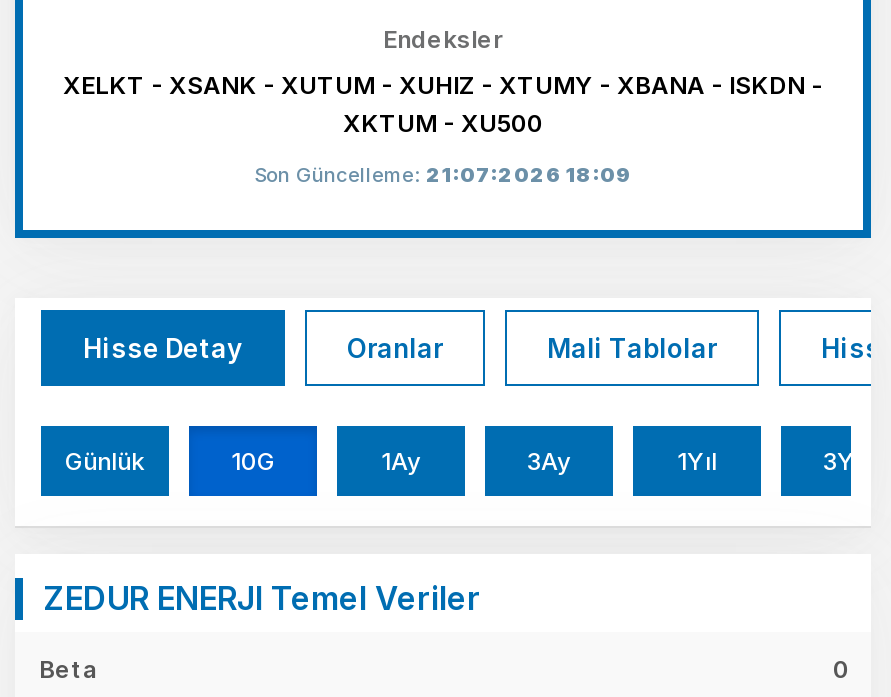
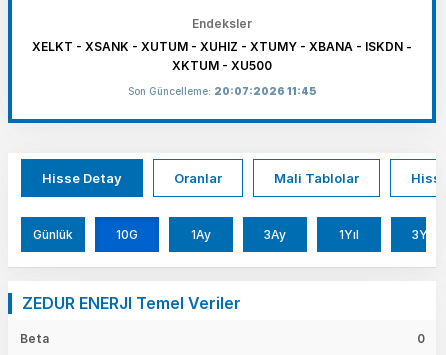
[254,161,632,185] Son Güncelleme: 21:07:2026 18:09 -> [127,84,316,96] Son Güncelleme: 20:07:2026 11:45

